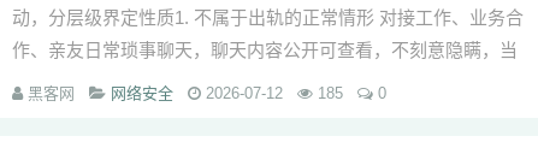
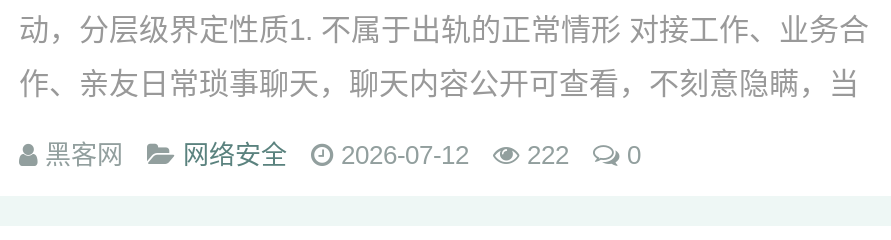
[318,84,343,102] 185 -> [527,140,569,170] 222

